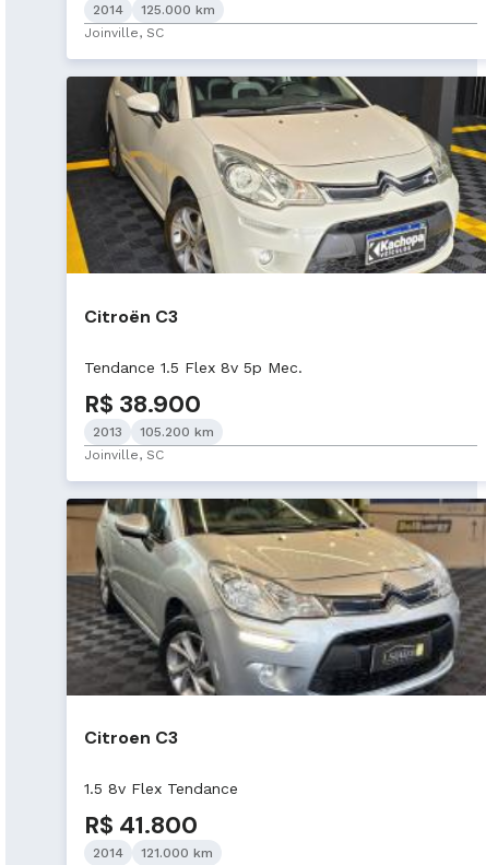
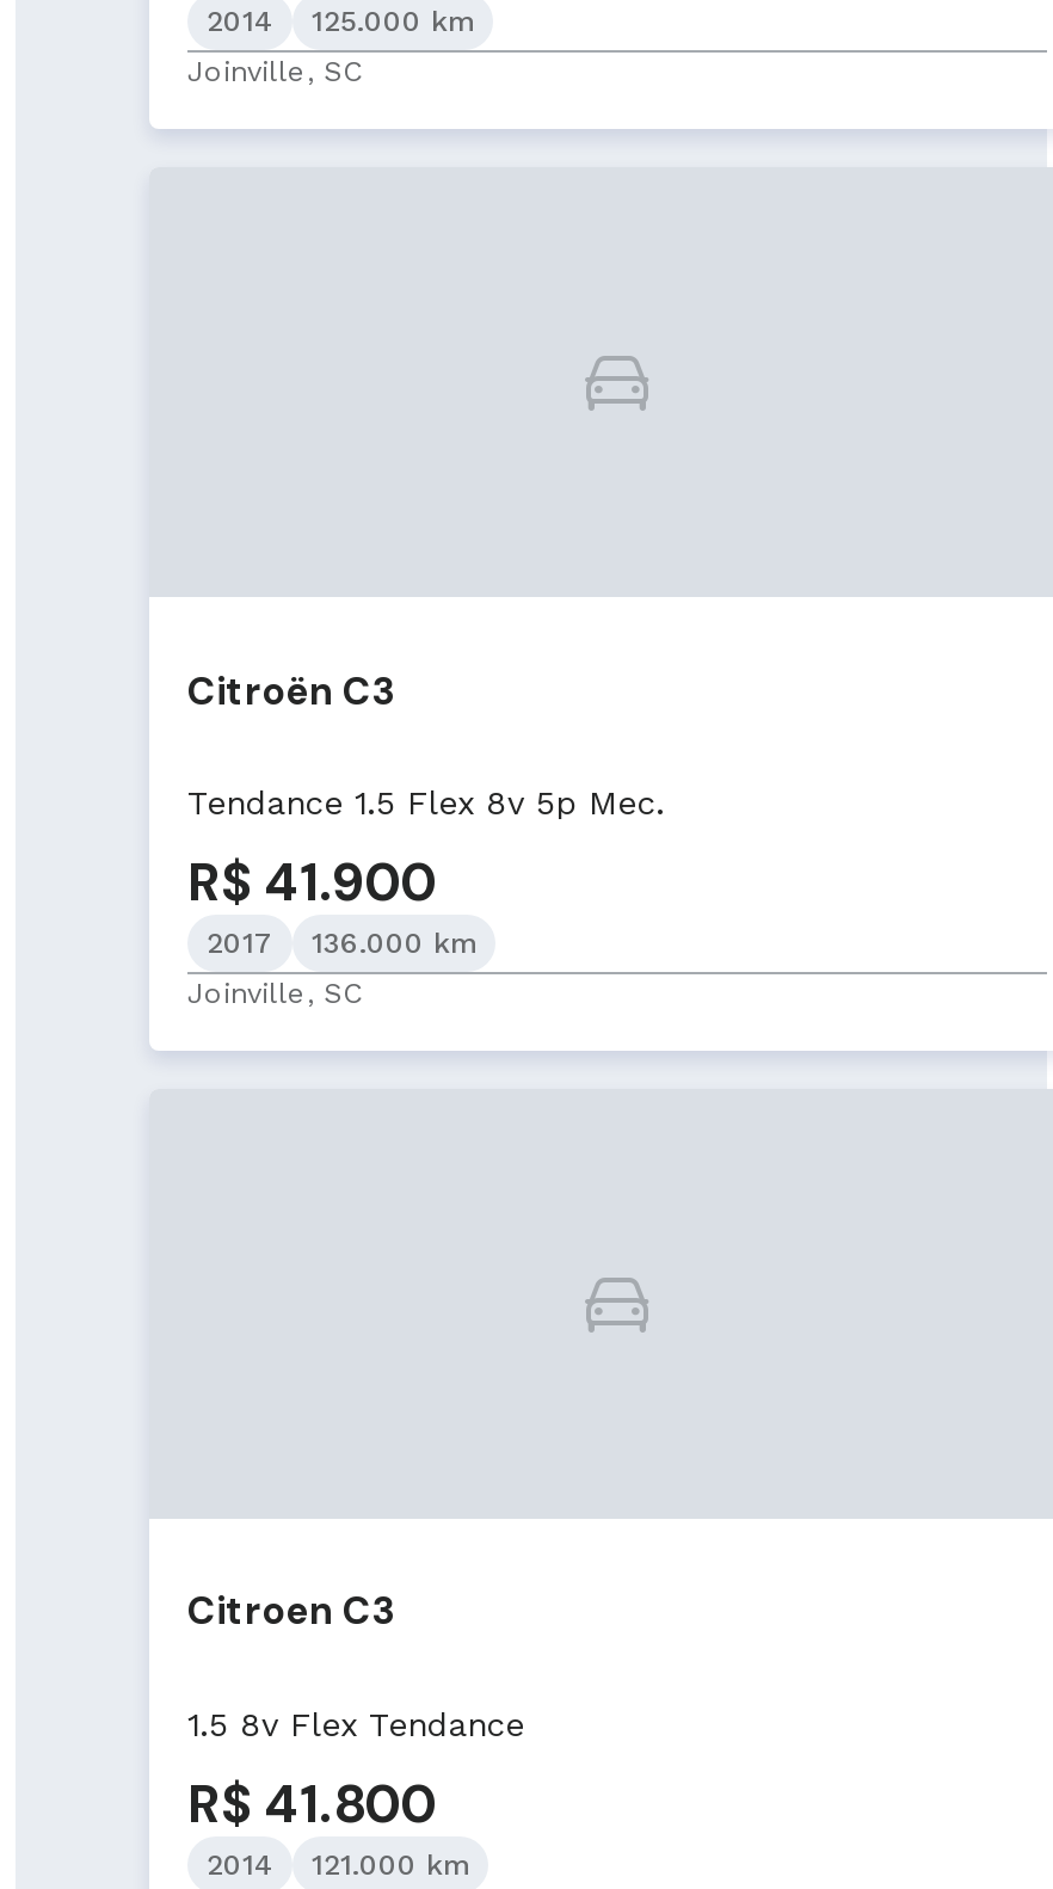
[66,75,483,274] [image] -> none
[84,388,201,420] R$ 38.900 -> [187,848,436,917] R$ 41.900
[93,424,122,439] 2013 -> [207,926,273,960] 2017
[140,424,214,439] 105.200 km -> [312,926,476,960] 136.000 km
[66,498,483,697] [image] -> none

